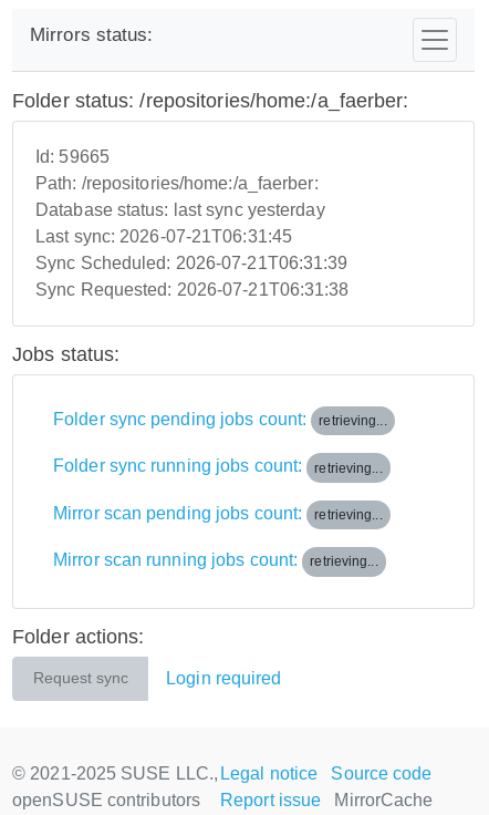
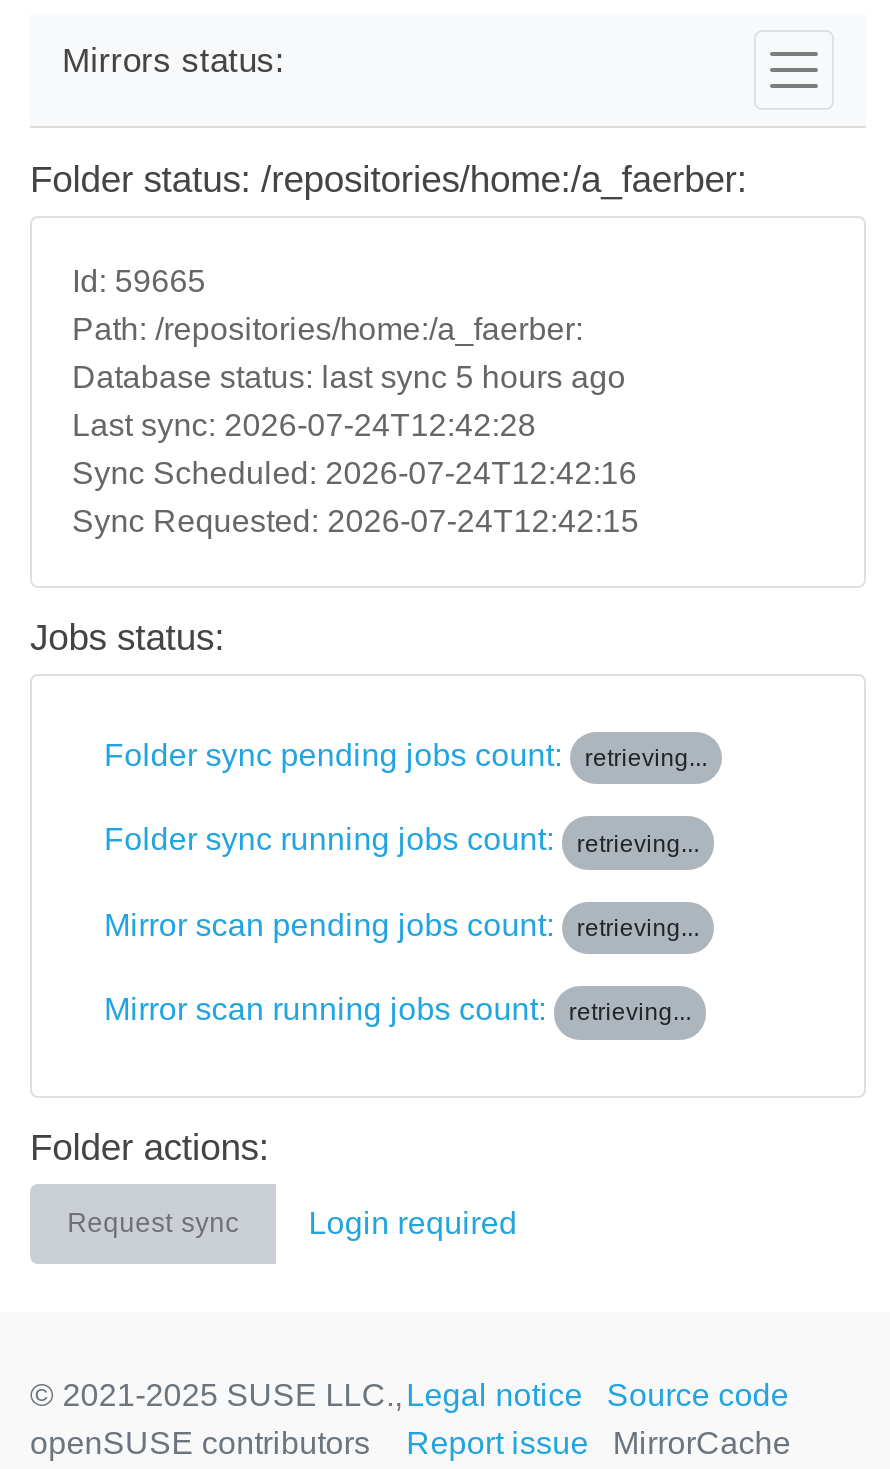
[35,200,349,299] Database status: last sync yesterday | Last sync: 2026-07-21T06:31:45 | Sync Scheduled: 2026-07-21T06:31:39 | Sync Requested: 2026-07-21T06:31:38 -> [72,360,639,538] Database status: last sync 5 hours ago | Last sync: 2026-07-24T12:42:28 | Sync Scheduled: 2026-07-24T12:42:16 | Sync Requested: 2026-07-24T12:42:15

